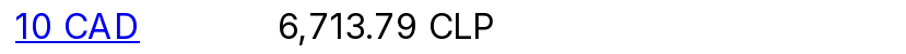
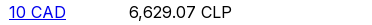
[278,4,496,47] 6,713.79 CLP -> [129,2,232,22] 6,629.07 CLP

